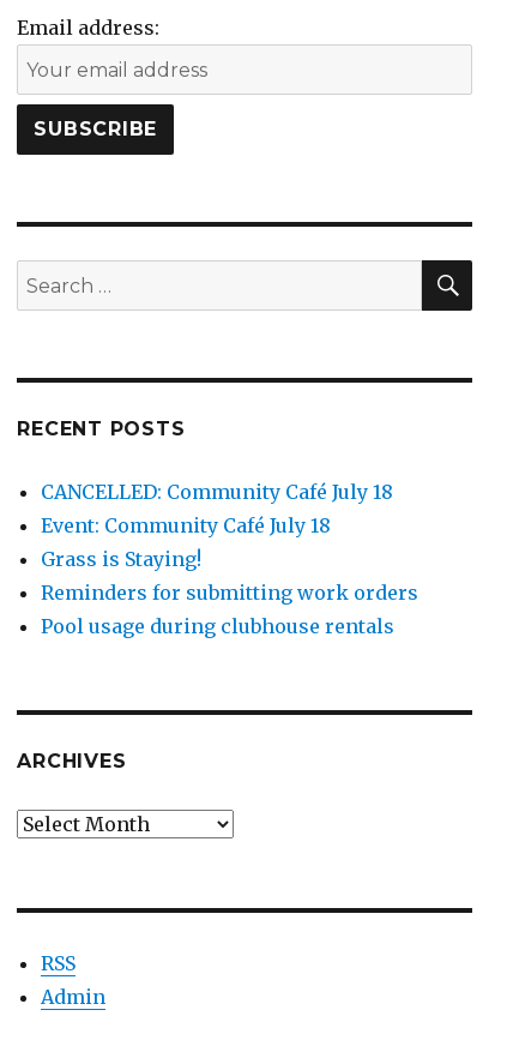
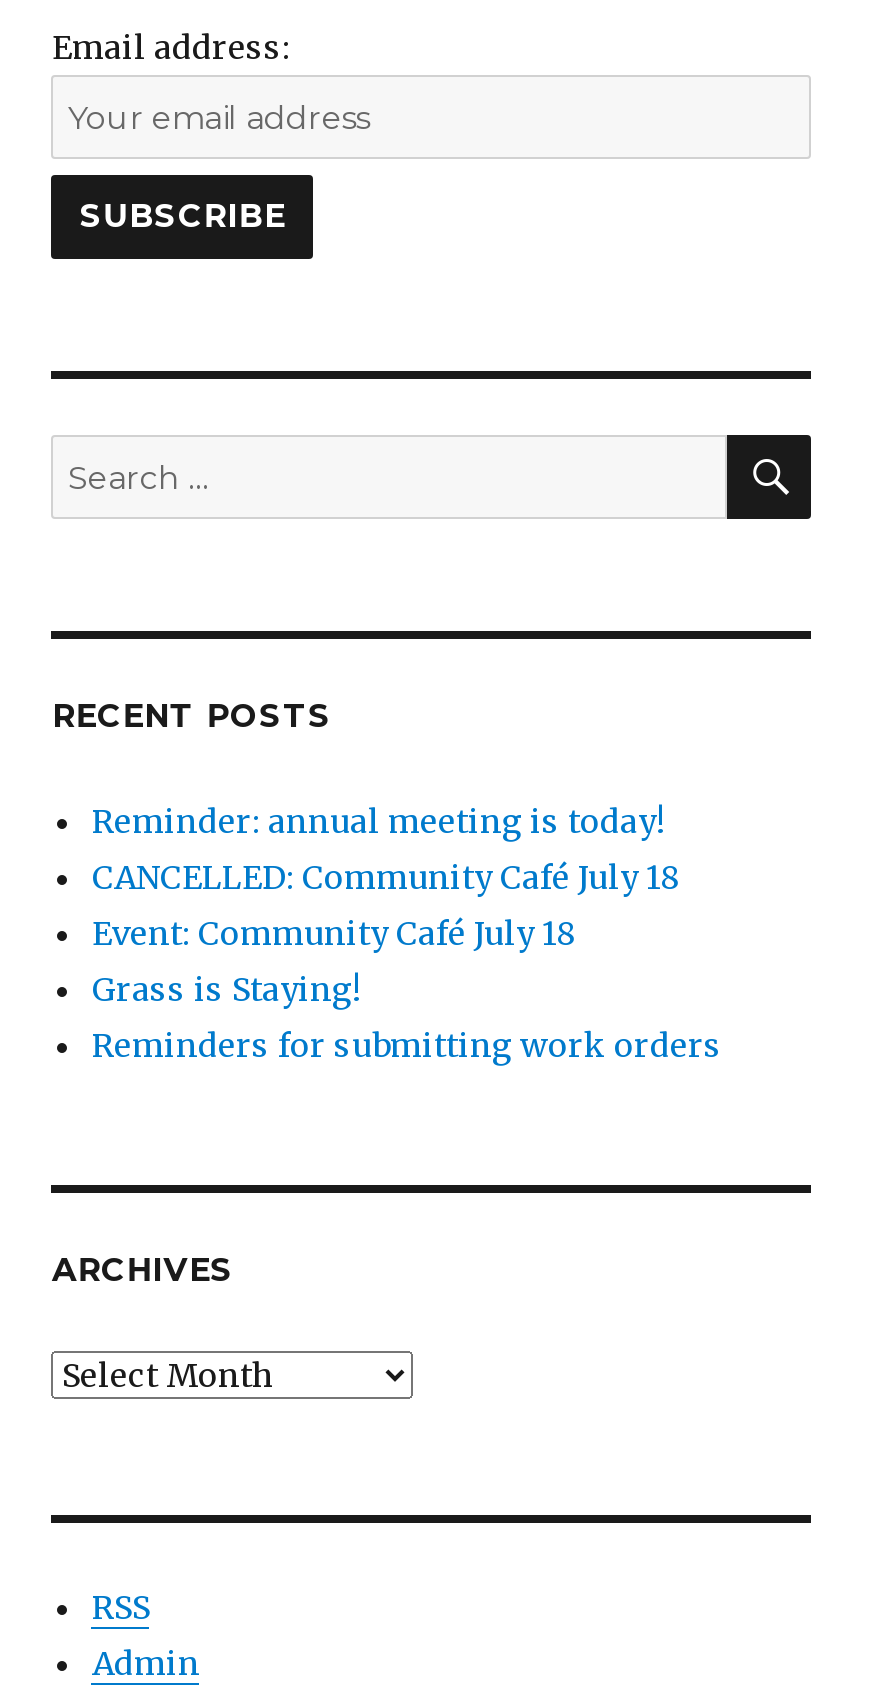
none -> [92,801,664,841] Reminder: annual meeting is today!
moved [41,480,419,604] -> [92,857,722,1065]: CANCELLED: Community Café July 18 | Event: Community Café July 18 | Grass is Staying! | Reminders for submitting work orders
[41,614,395,638] Pool usage during clubhouse rentals -> none

